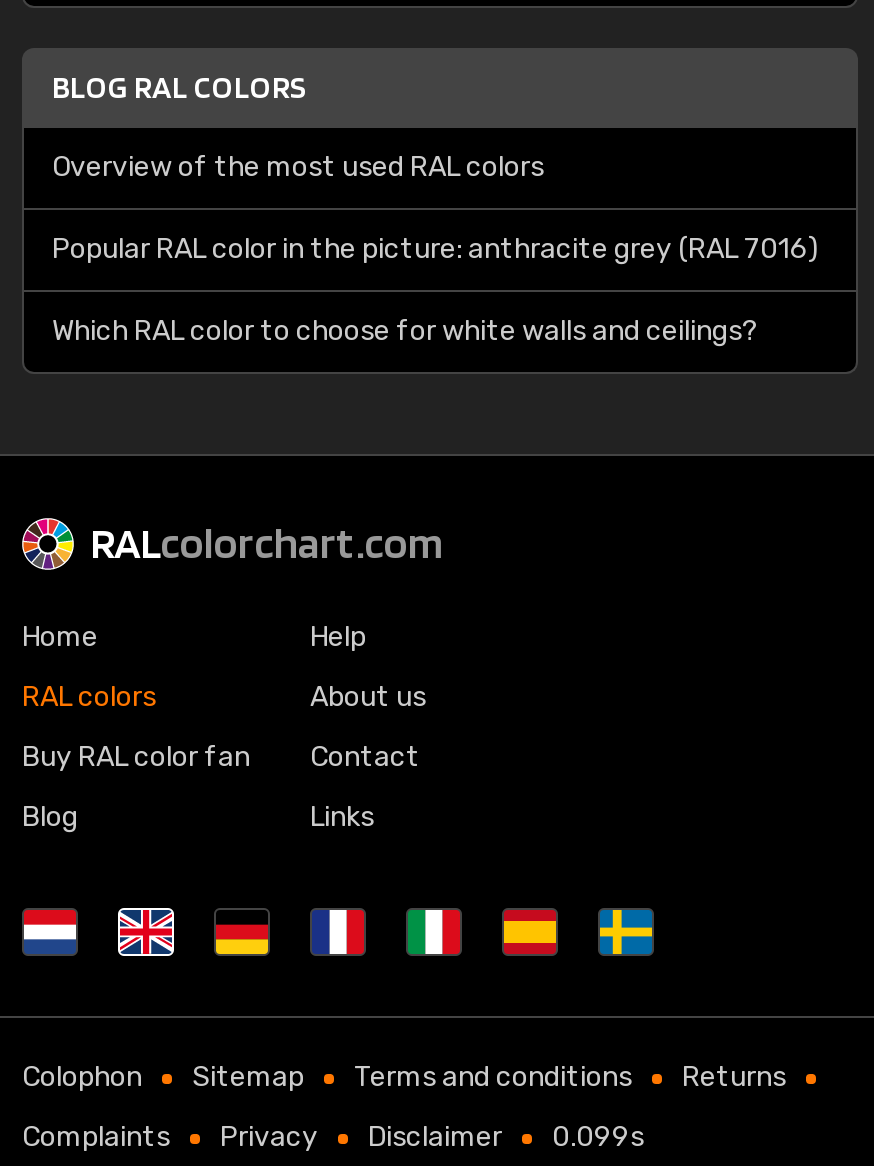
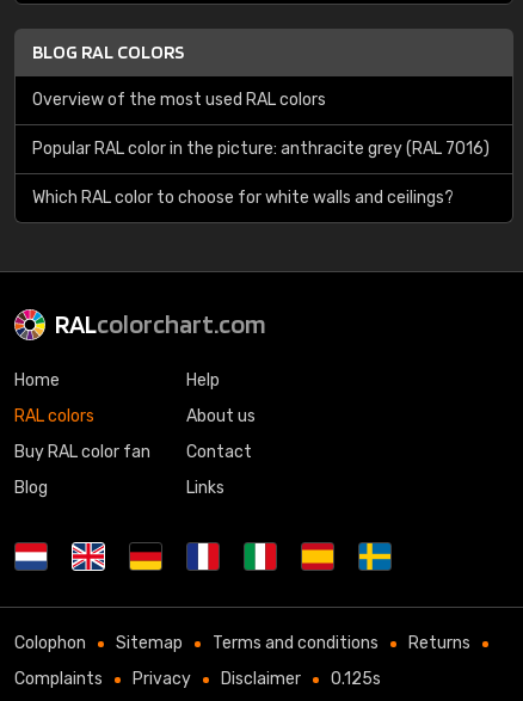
[22,1120,644,1154] Complaints Privacy Disclaimer 0.099s -> [14,669,381,689] Complaints Privacy Disclaimer 0.125s

